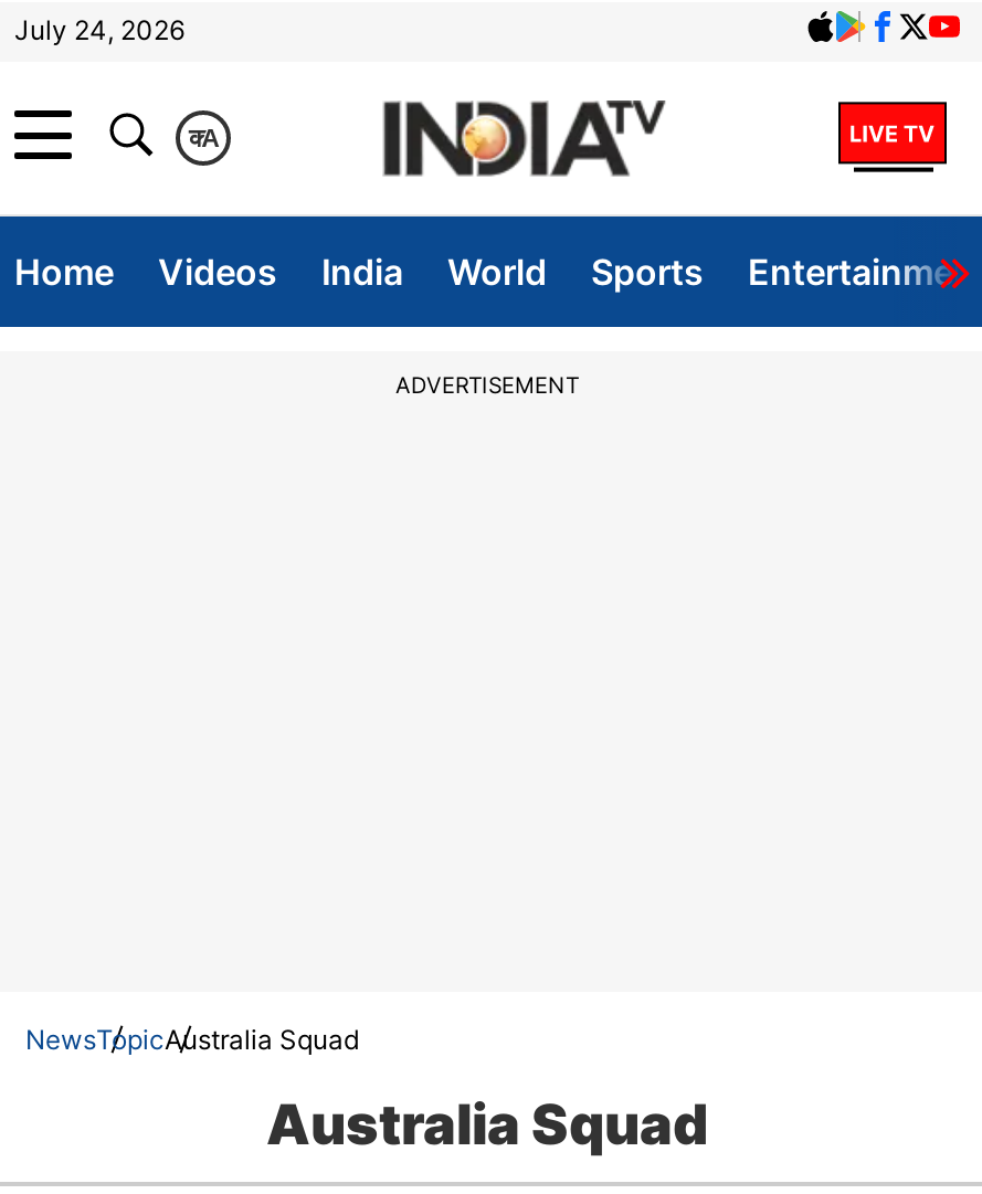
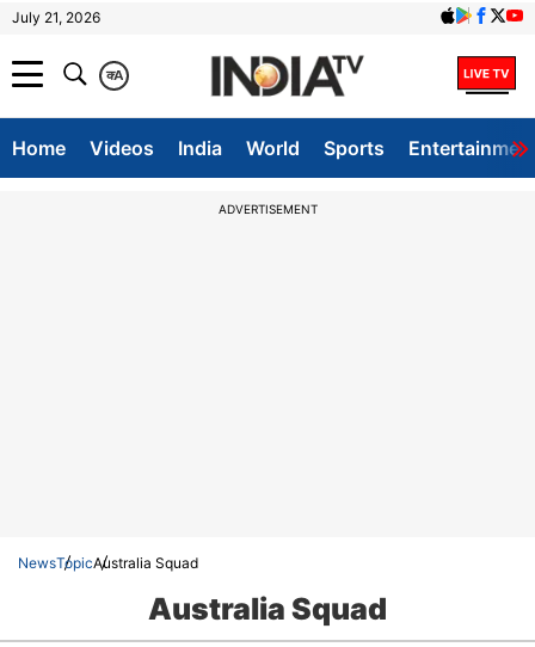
[14,13,184,46] July 24, 2026 -> [12,8,100,26] July 21, 2026

